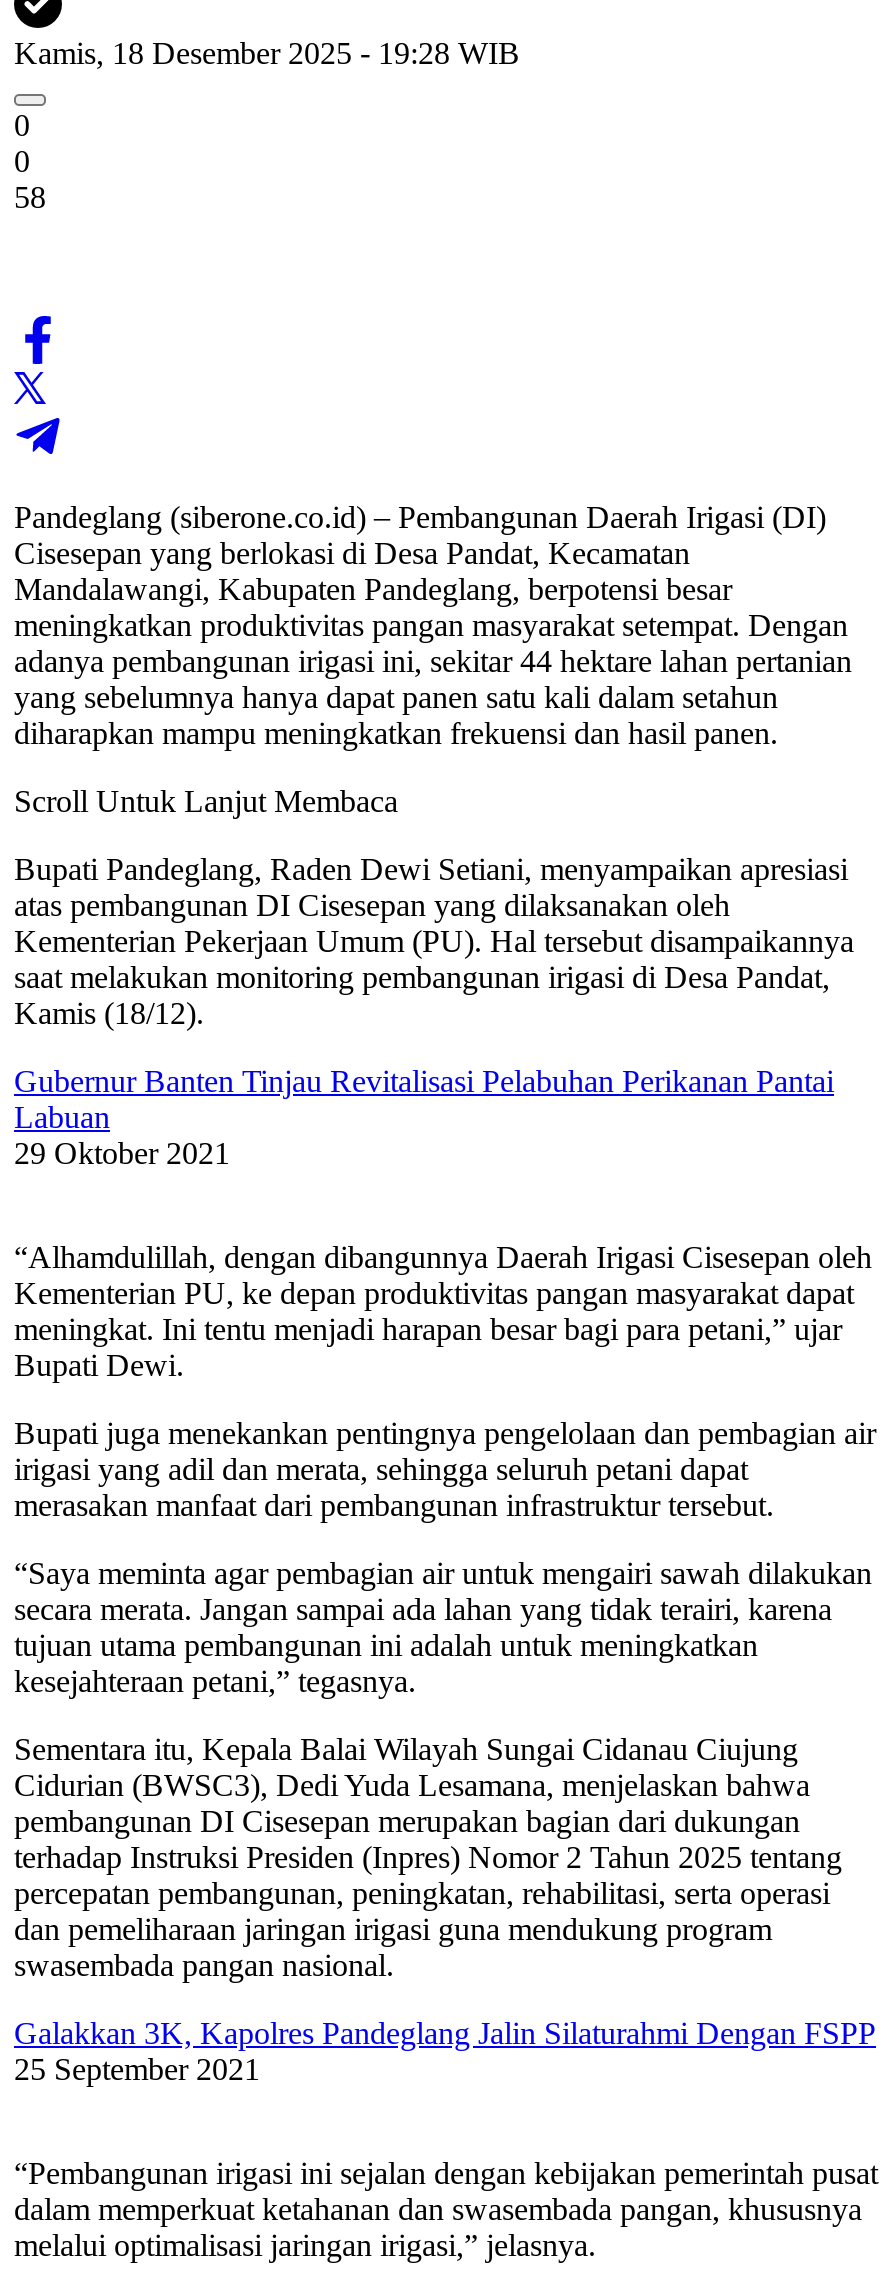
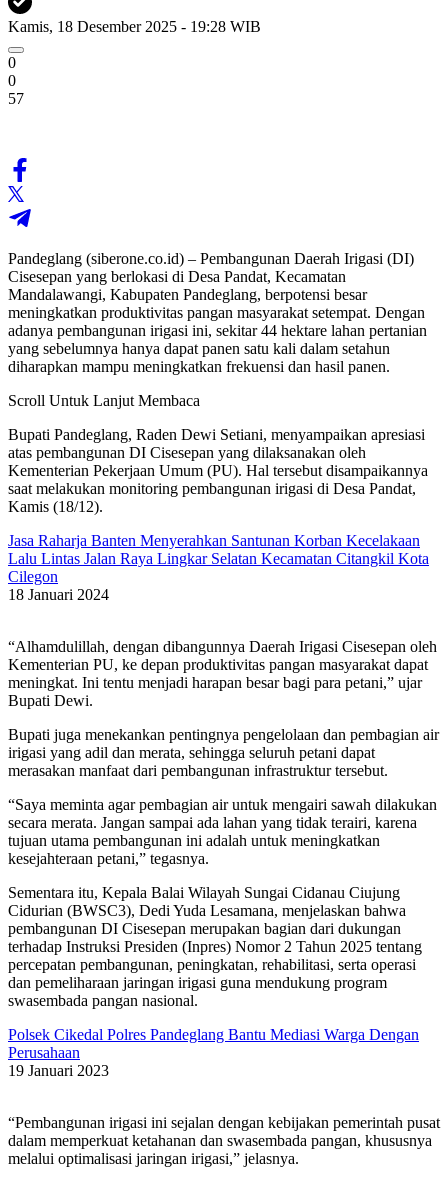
[14,181,46,215] 58 -> [8,90,24,107] 57
[14,1065,834,1171] Gubernur Banten Tinjau Revitalisasi Pelabuhan Perikanan Pantai | Labuan | 29 Oktober 2021 -> [8,532,429,603] Jasa Raharja Banten Menyerahkan Santunan Korban Kecelakaan | Lalu Lintas Jalan Raya Lingkar Selatan Kecamatan Citangkil Kota | Cilegon | 18 Januari 2024
[14,2017,876,2087] Galakkan 3K, Kapolres Pandeglang Jalin Silaturahmi Dengan FSPP | 25 September 2021 -> [8,1026,419,1079] Polsek Cikedal Polres Pandeglang Bantu Mediasi Warga Dengan | Perusahaan | 19 Januari 2023

